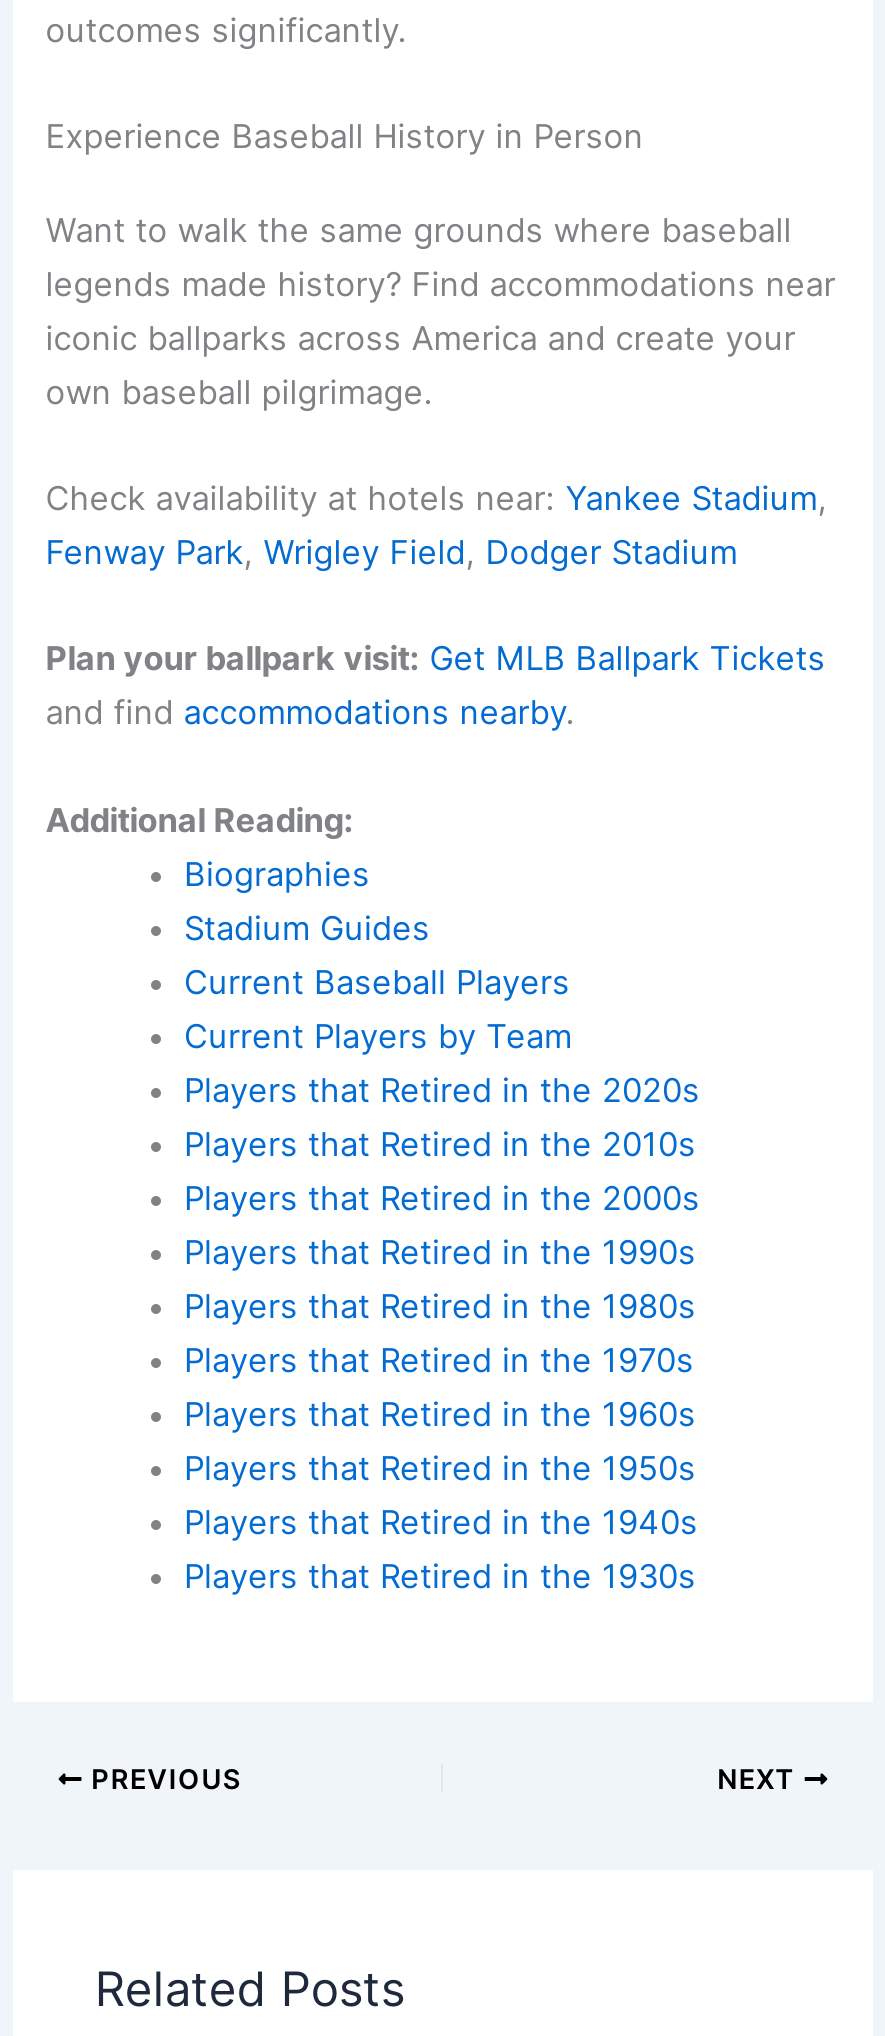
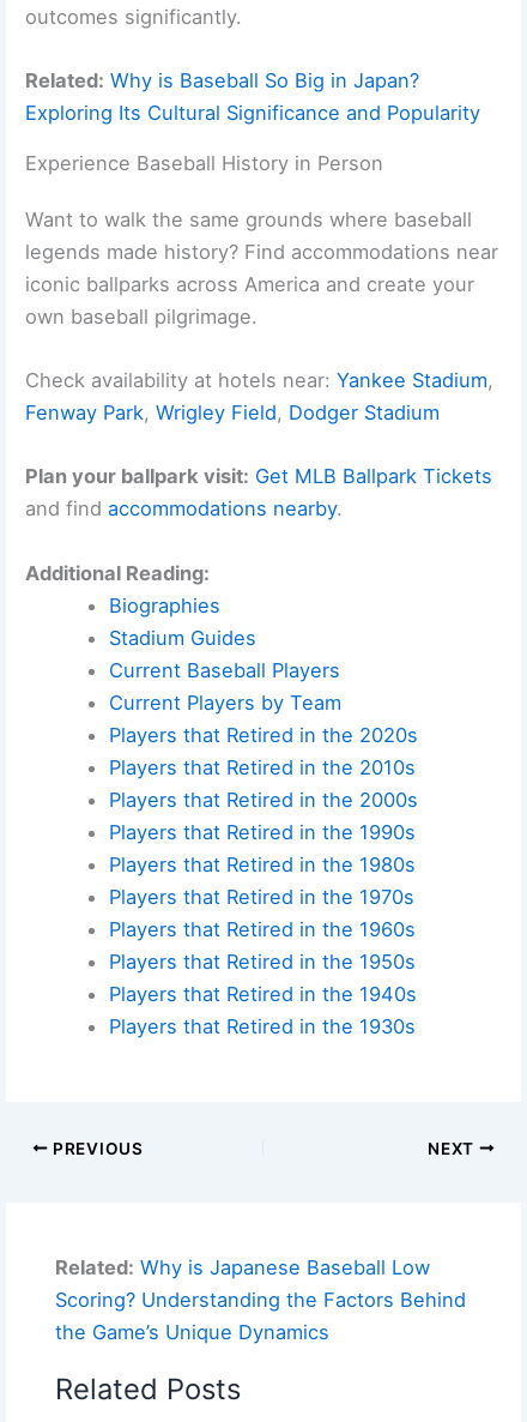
none -> [26,68,481,125] Related: Why is Baseball So Big in Japan? | Exploring Its Cultural Significance and Popularity
none -> [55,1256,466,1345] Related: Why is Japanese Baseball Low | Scoring? Understanding the Factors Behind | the Game’s Unique Dynamics

